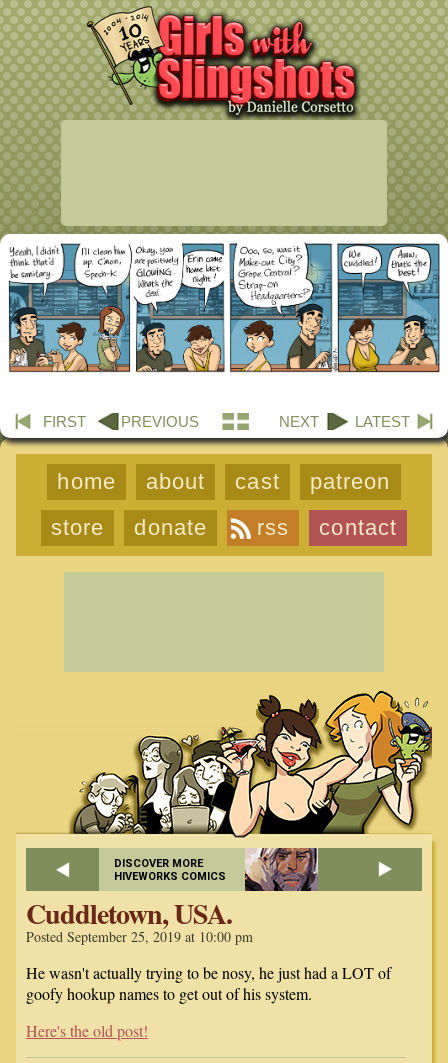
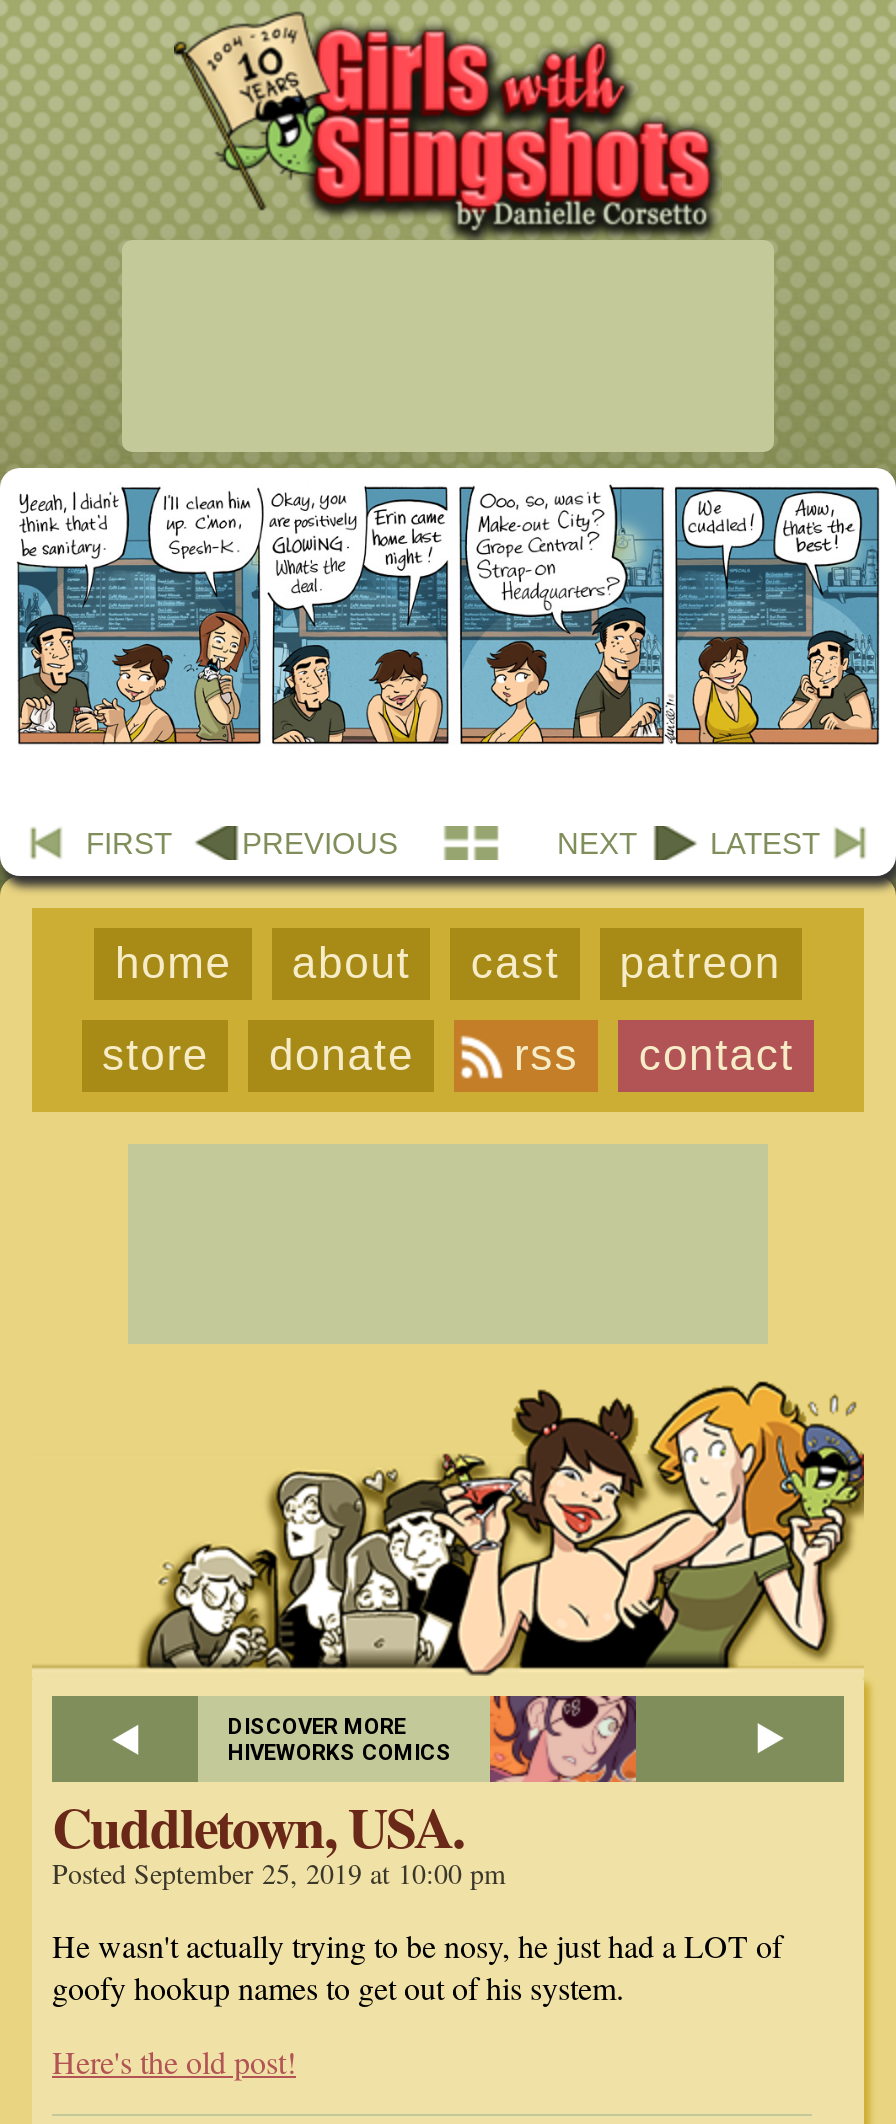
[244,848,319,892] [image] -> [488,1694,638,1782] [image]

